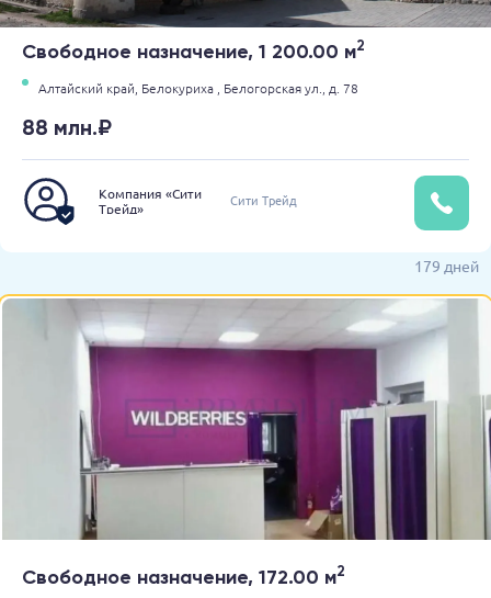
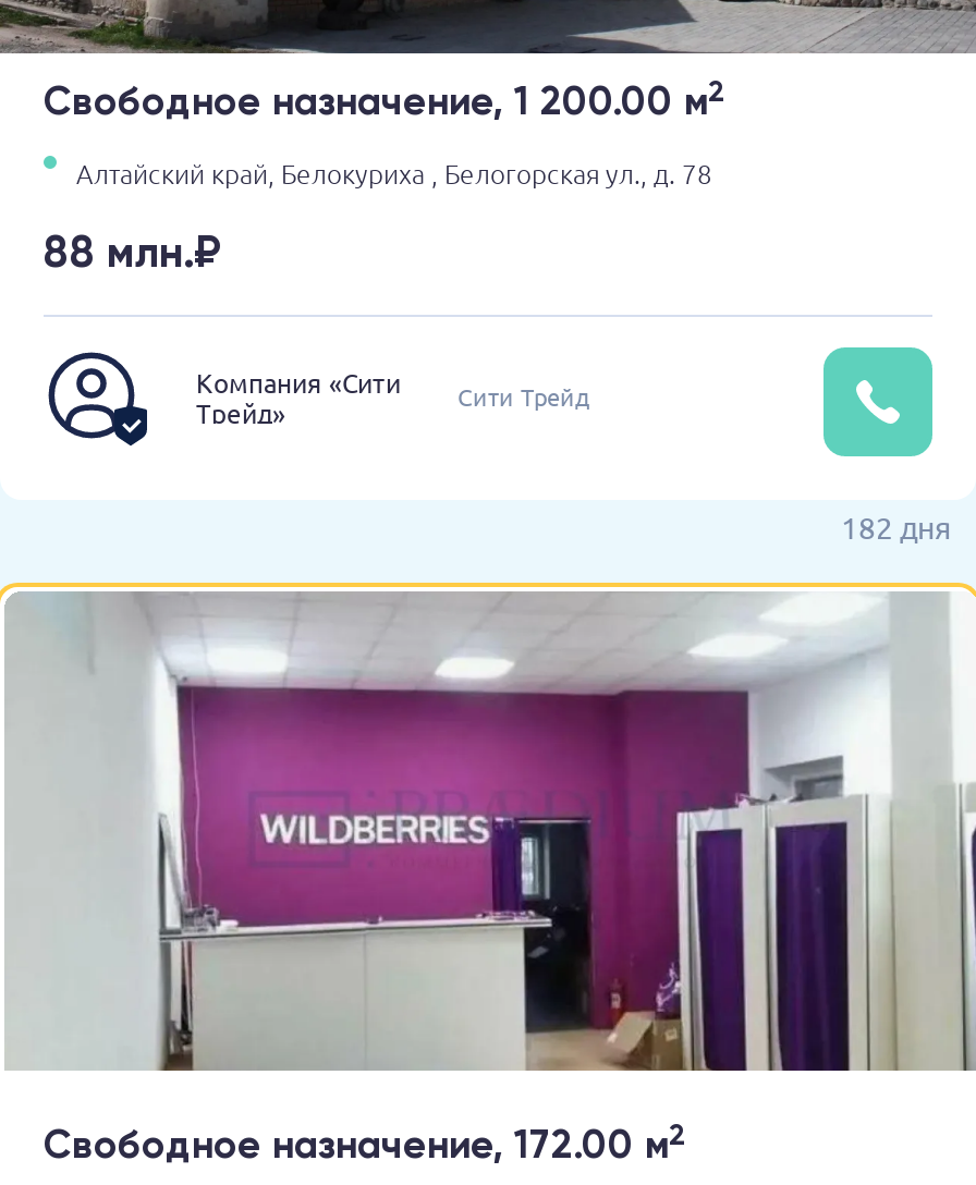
[414,256,479,275] 179 дней -> [841,507,952,547] 182 дня

